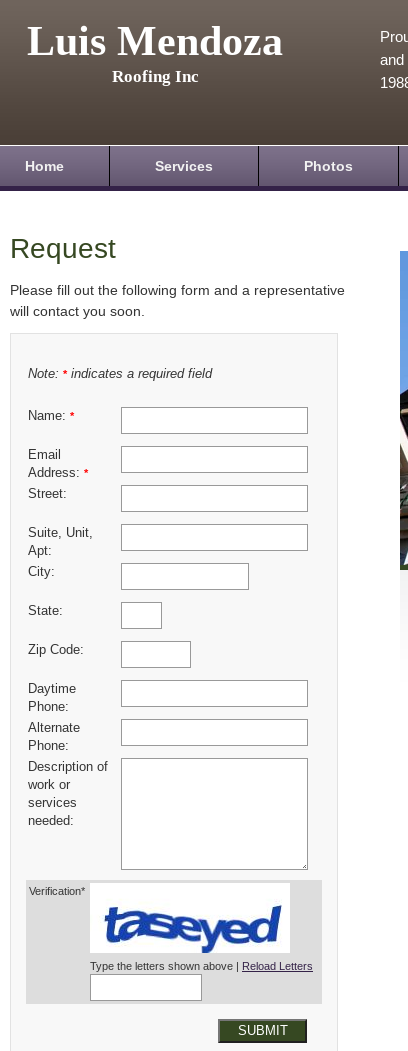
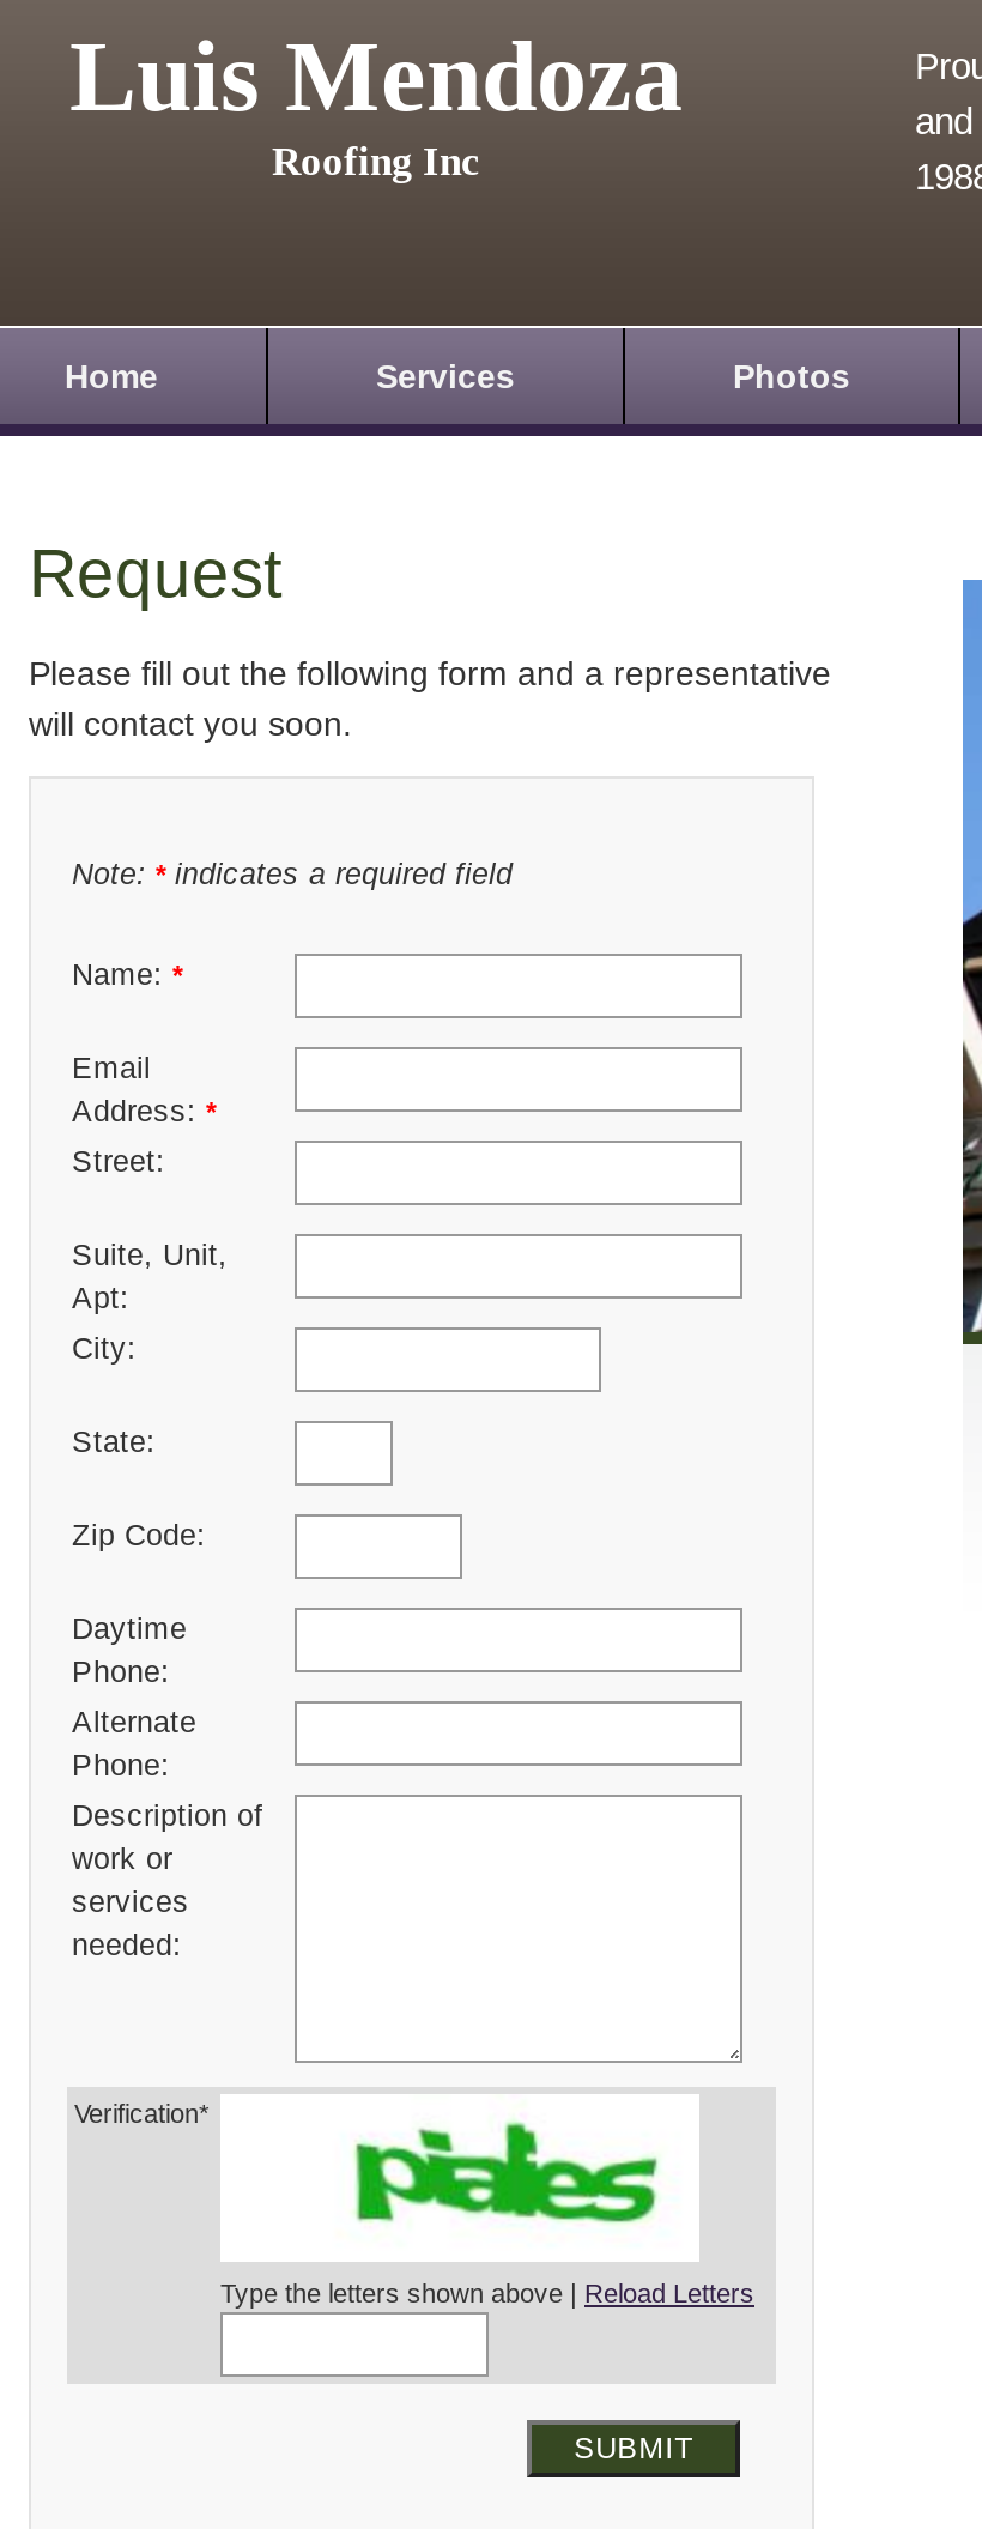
[103,895,283,954] [image] -> [254,2120,678,2262] [image]

